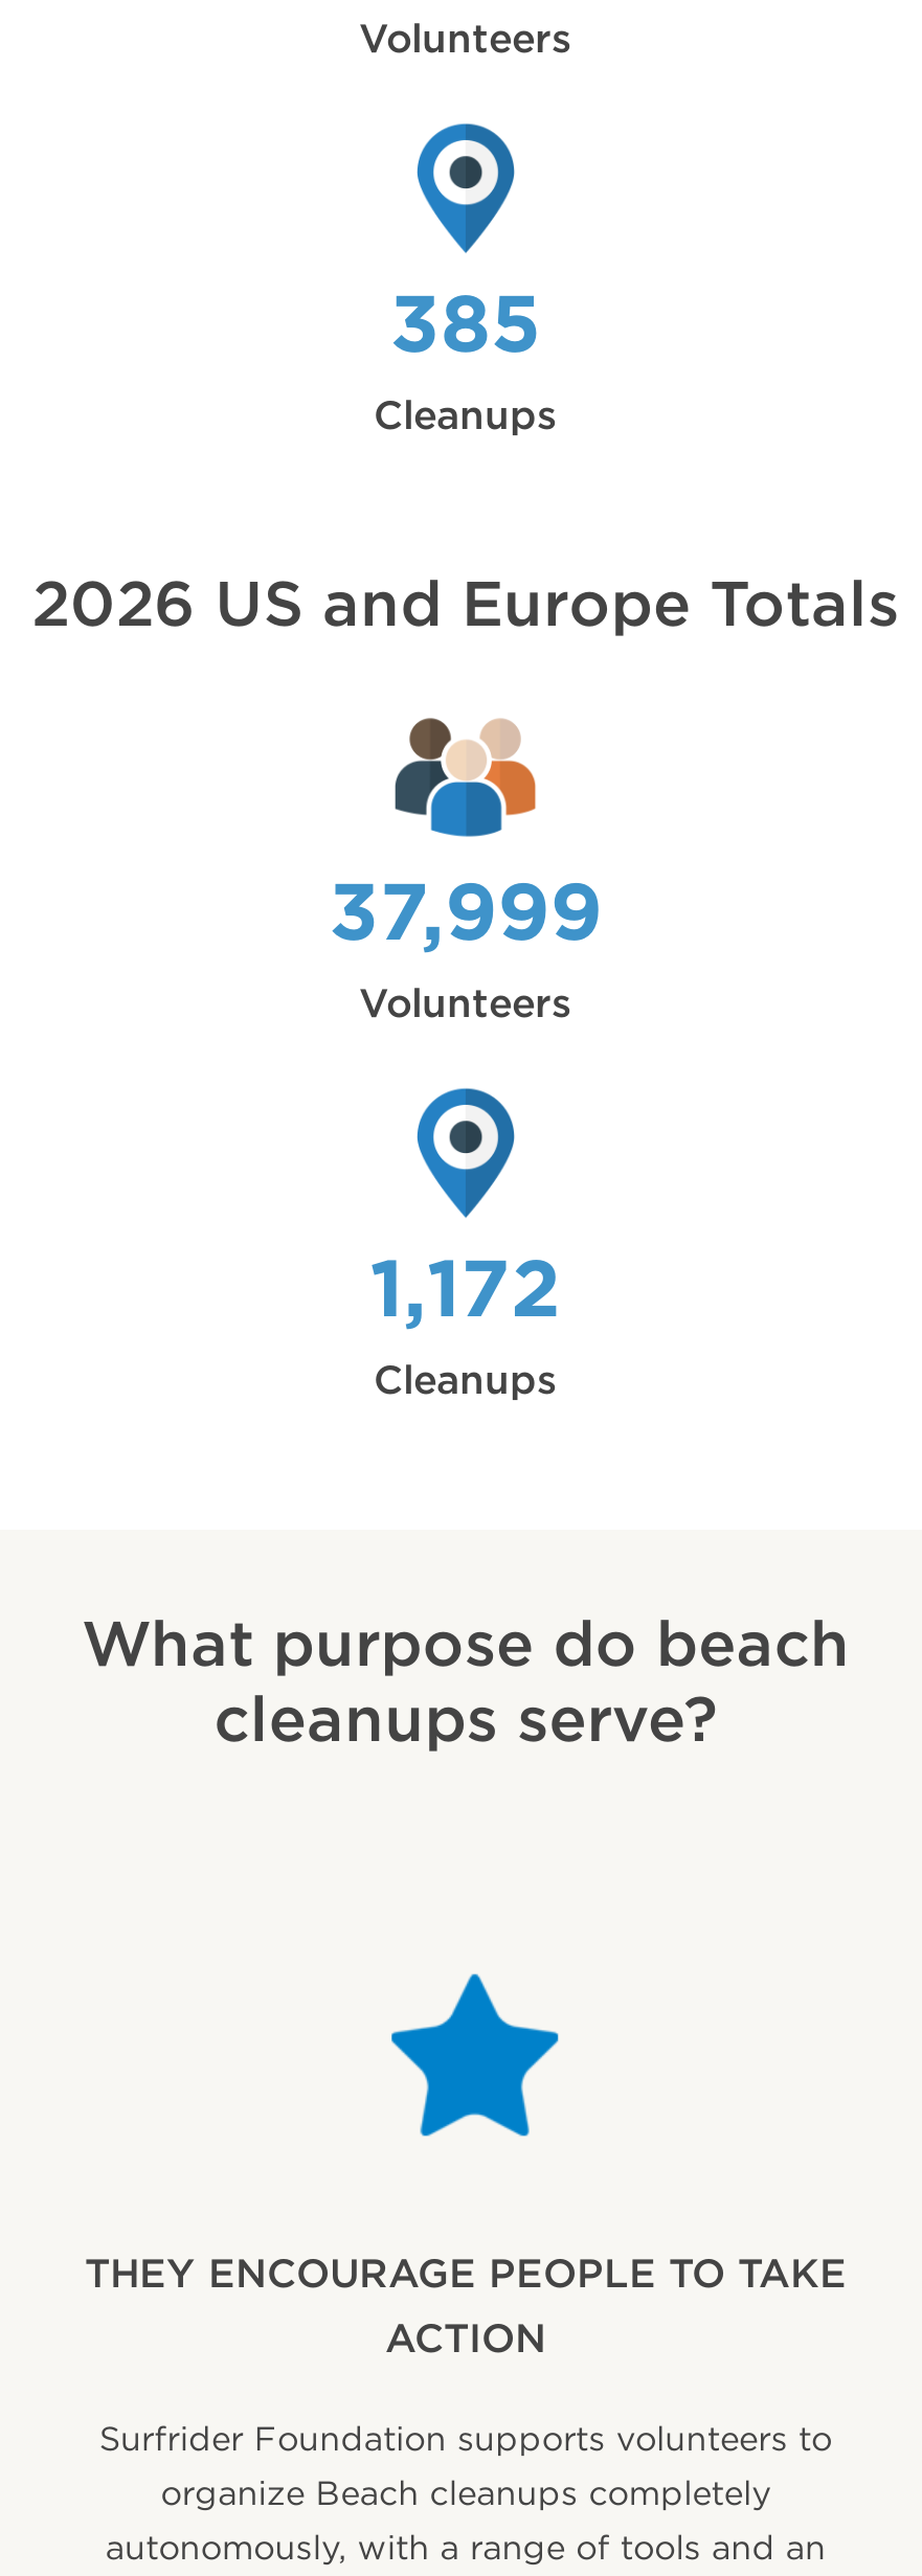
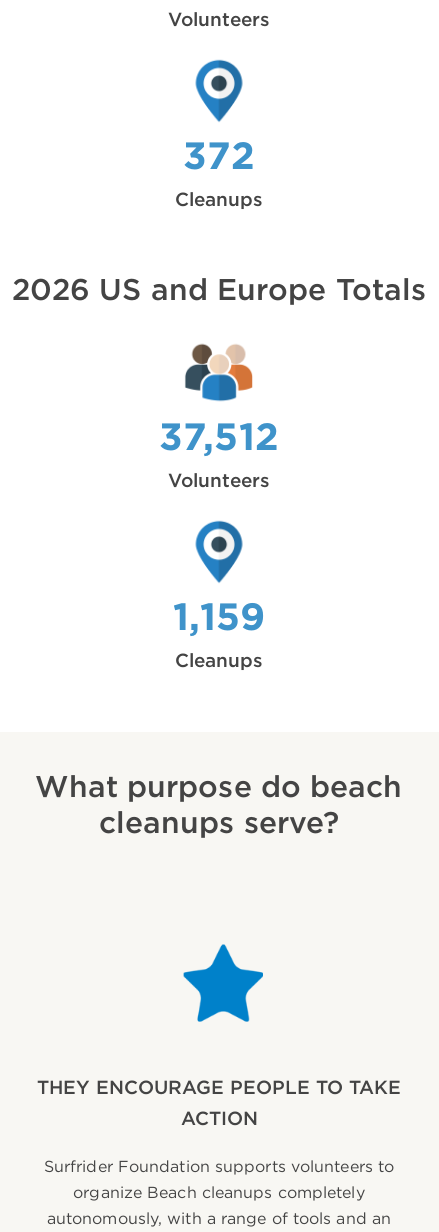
[390,275,541,369] 385 -> [183,132,255,177] 372
[329,863,602,957] 37,999 -> [159,413,279,458] 37,512
[370,1240,562,1334] 1,172 -> [173,593,265,638] 1,159

